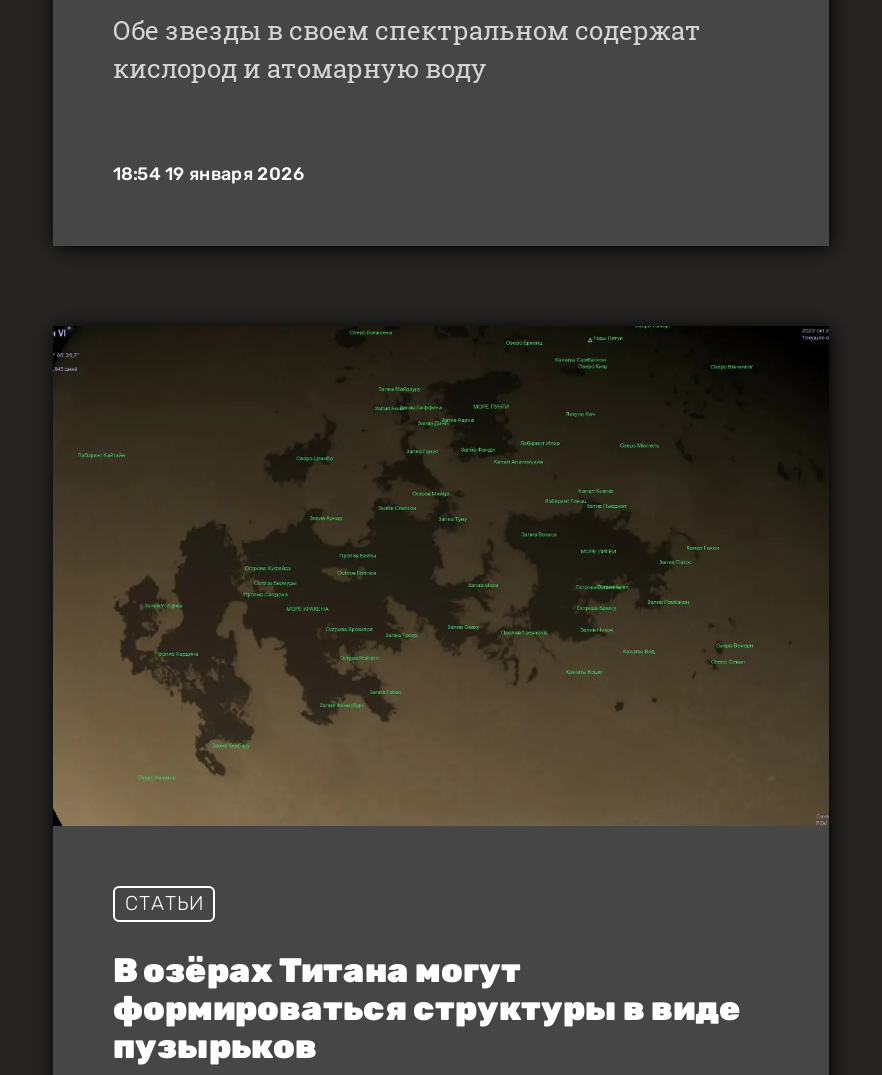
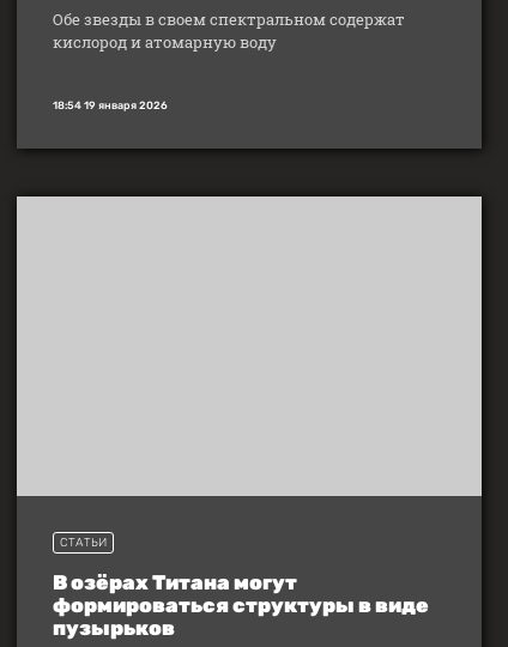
[53,326,829,826] [image] -> none

